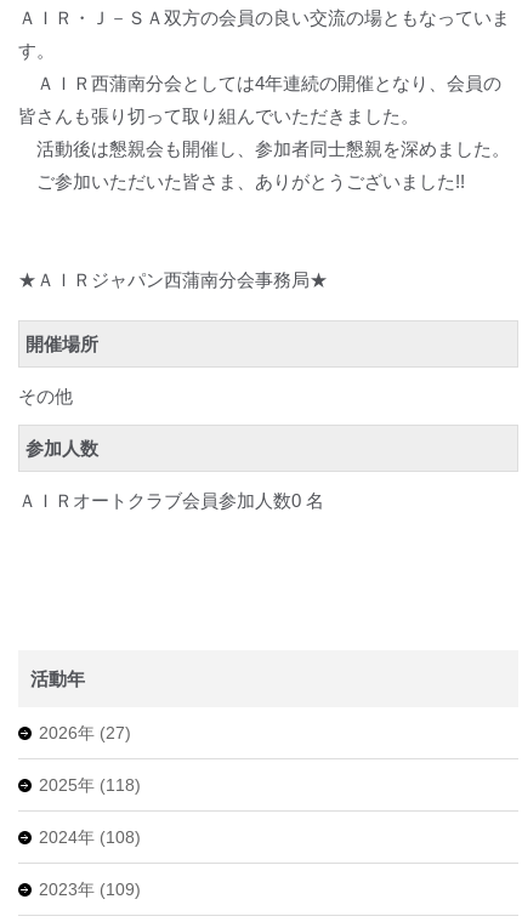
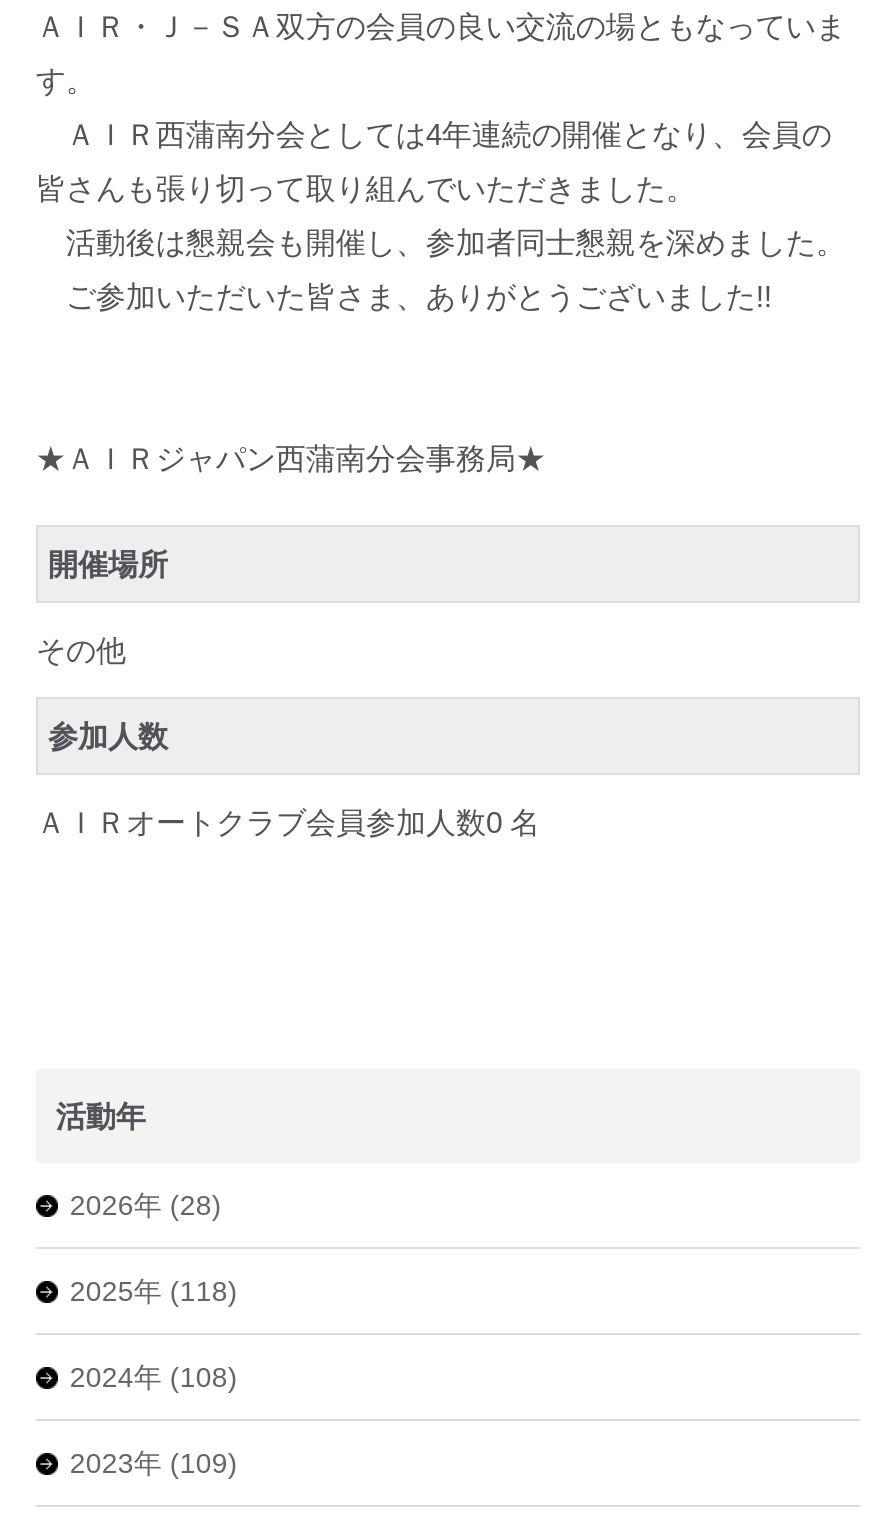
[39,723,131,742] 2026年 (27) -> [70,1189,222,1221] 2026年 (28)

